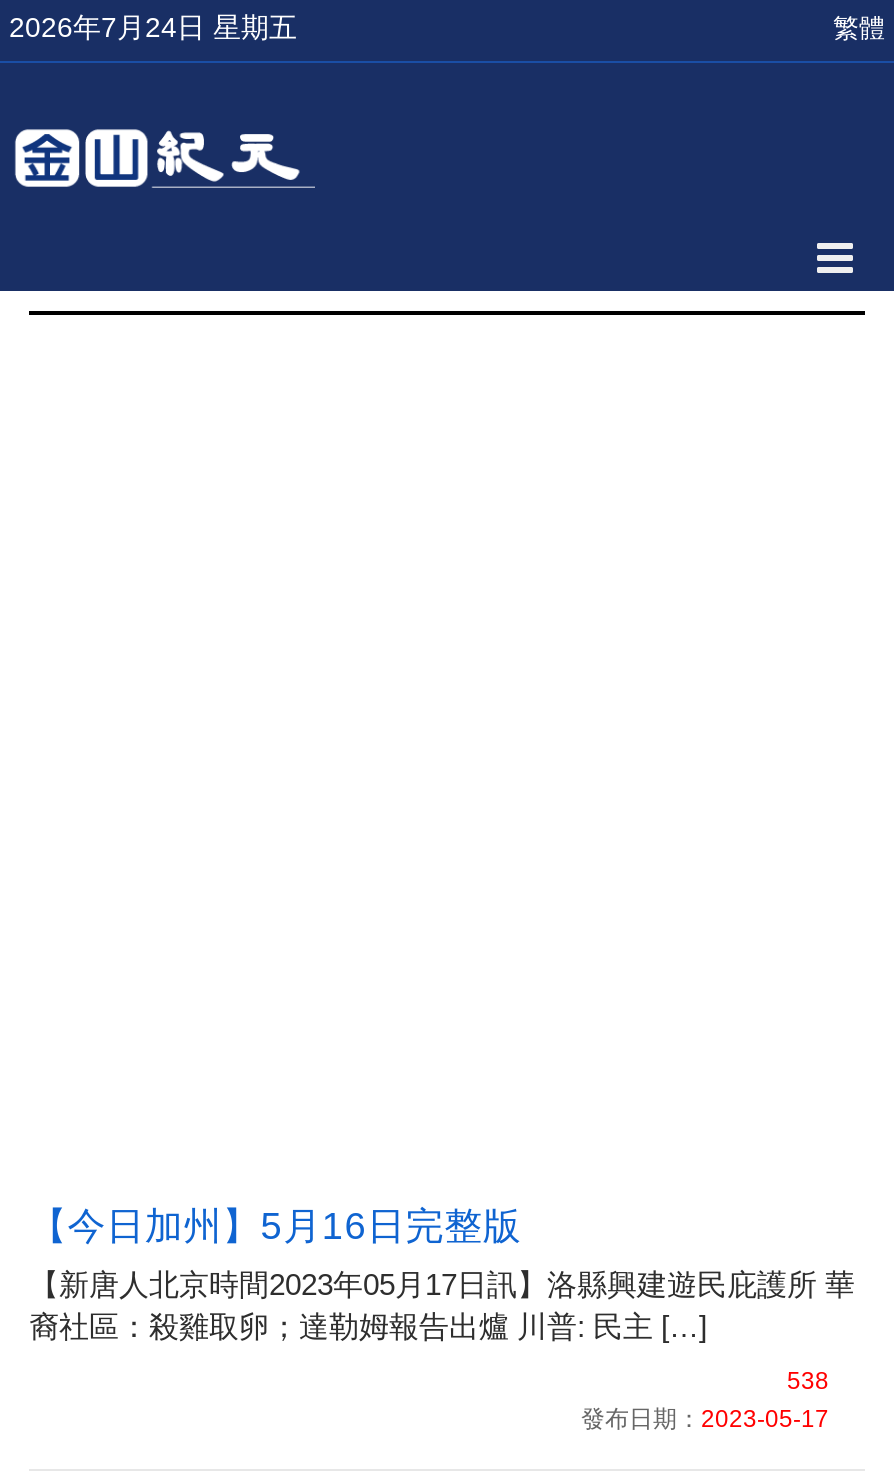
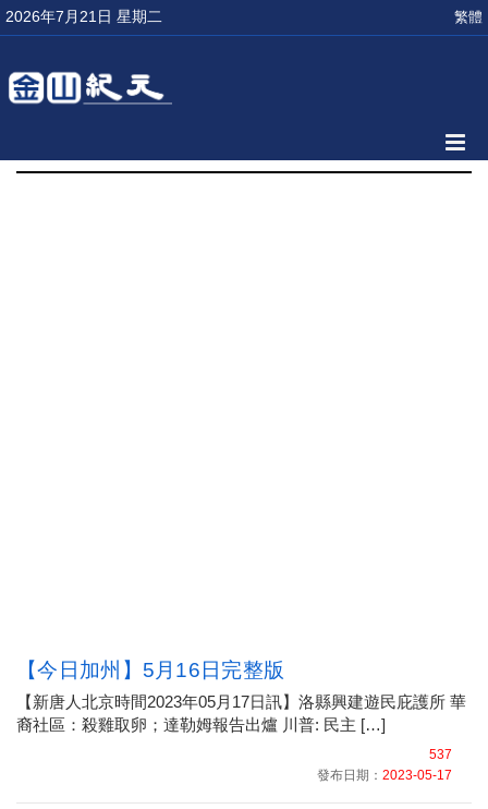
[9,11,297,43] 2026年7月24日 星期五 -> [5,8,162,25] 2026年7月21日 星期二
[787,1367,829,1395] 538 -> [429,747,452,762] 537

